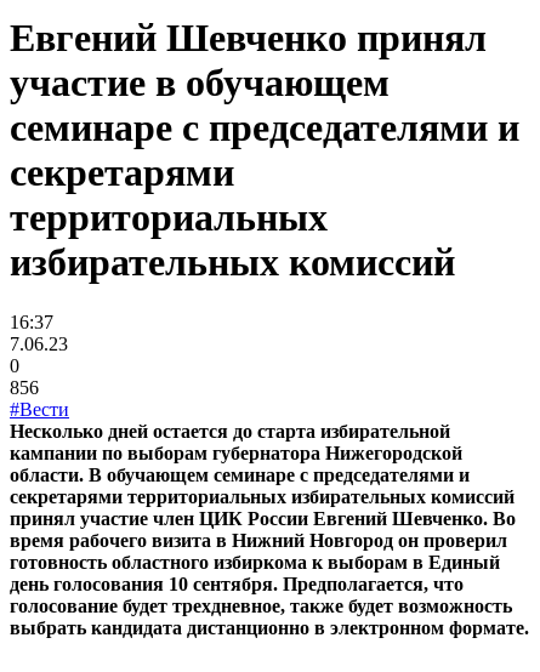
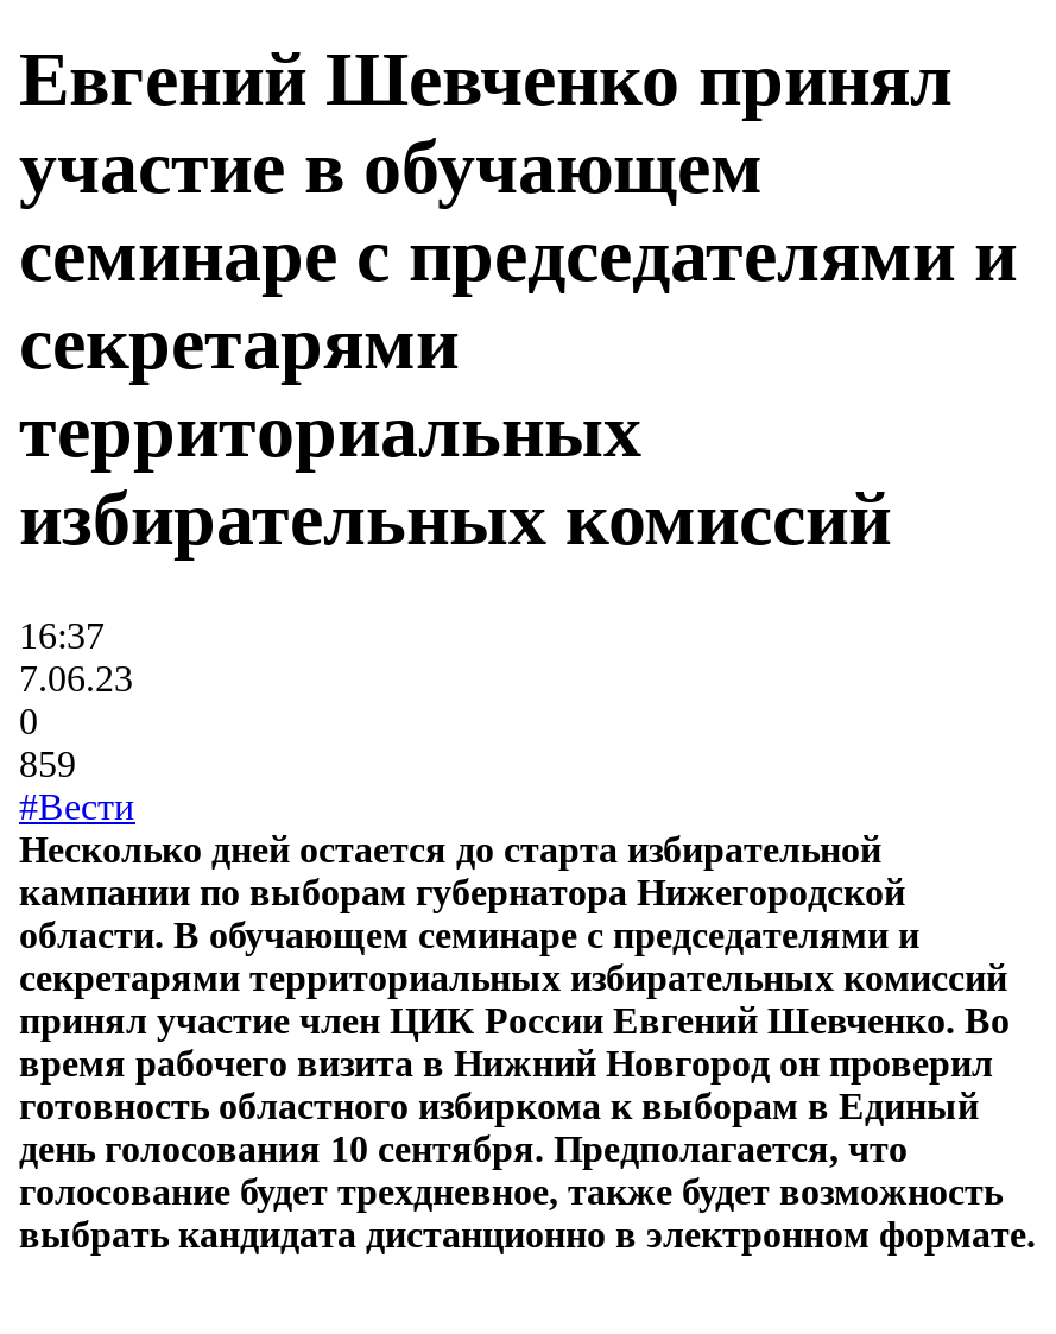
[10,377,39,398] 856 -> [19,743,76,784] 859

